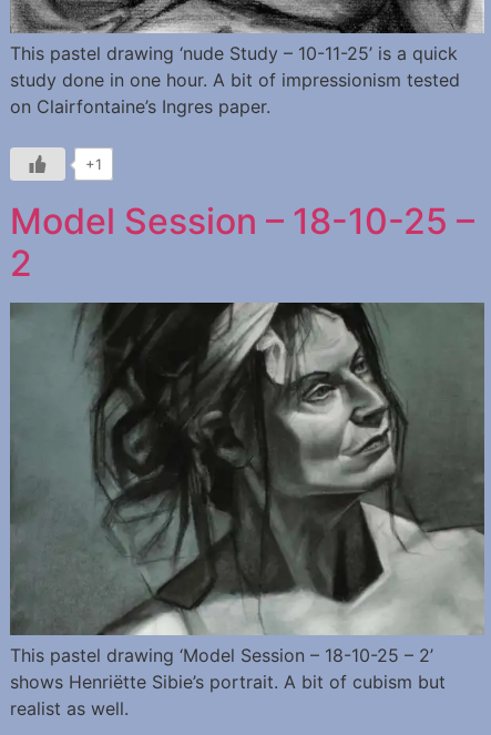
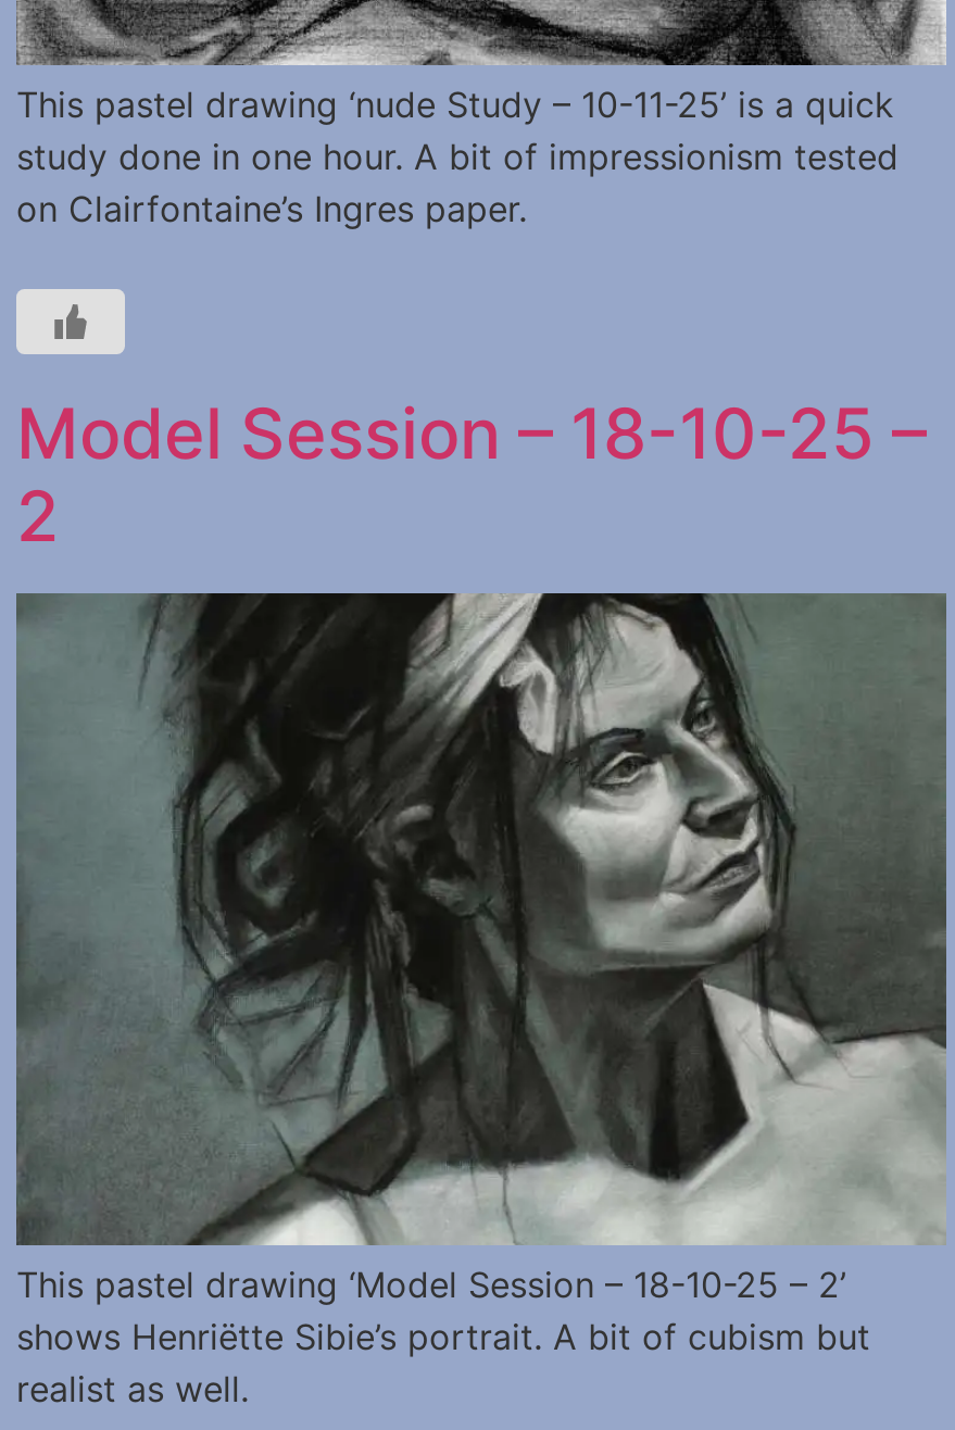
[85,156,102,173] +1 -> none

